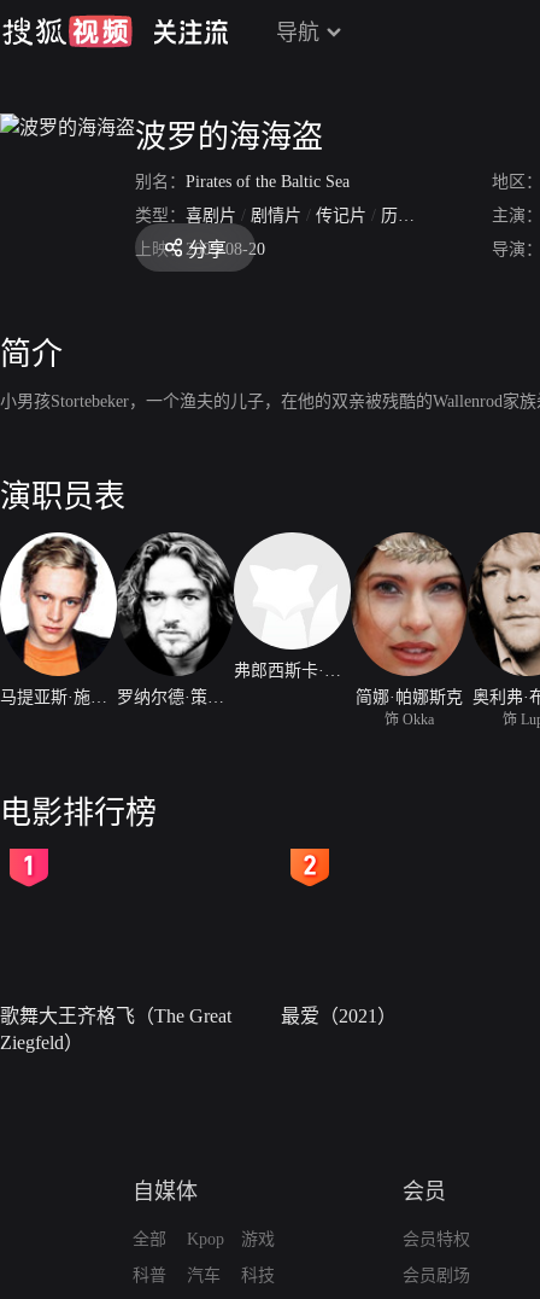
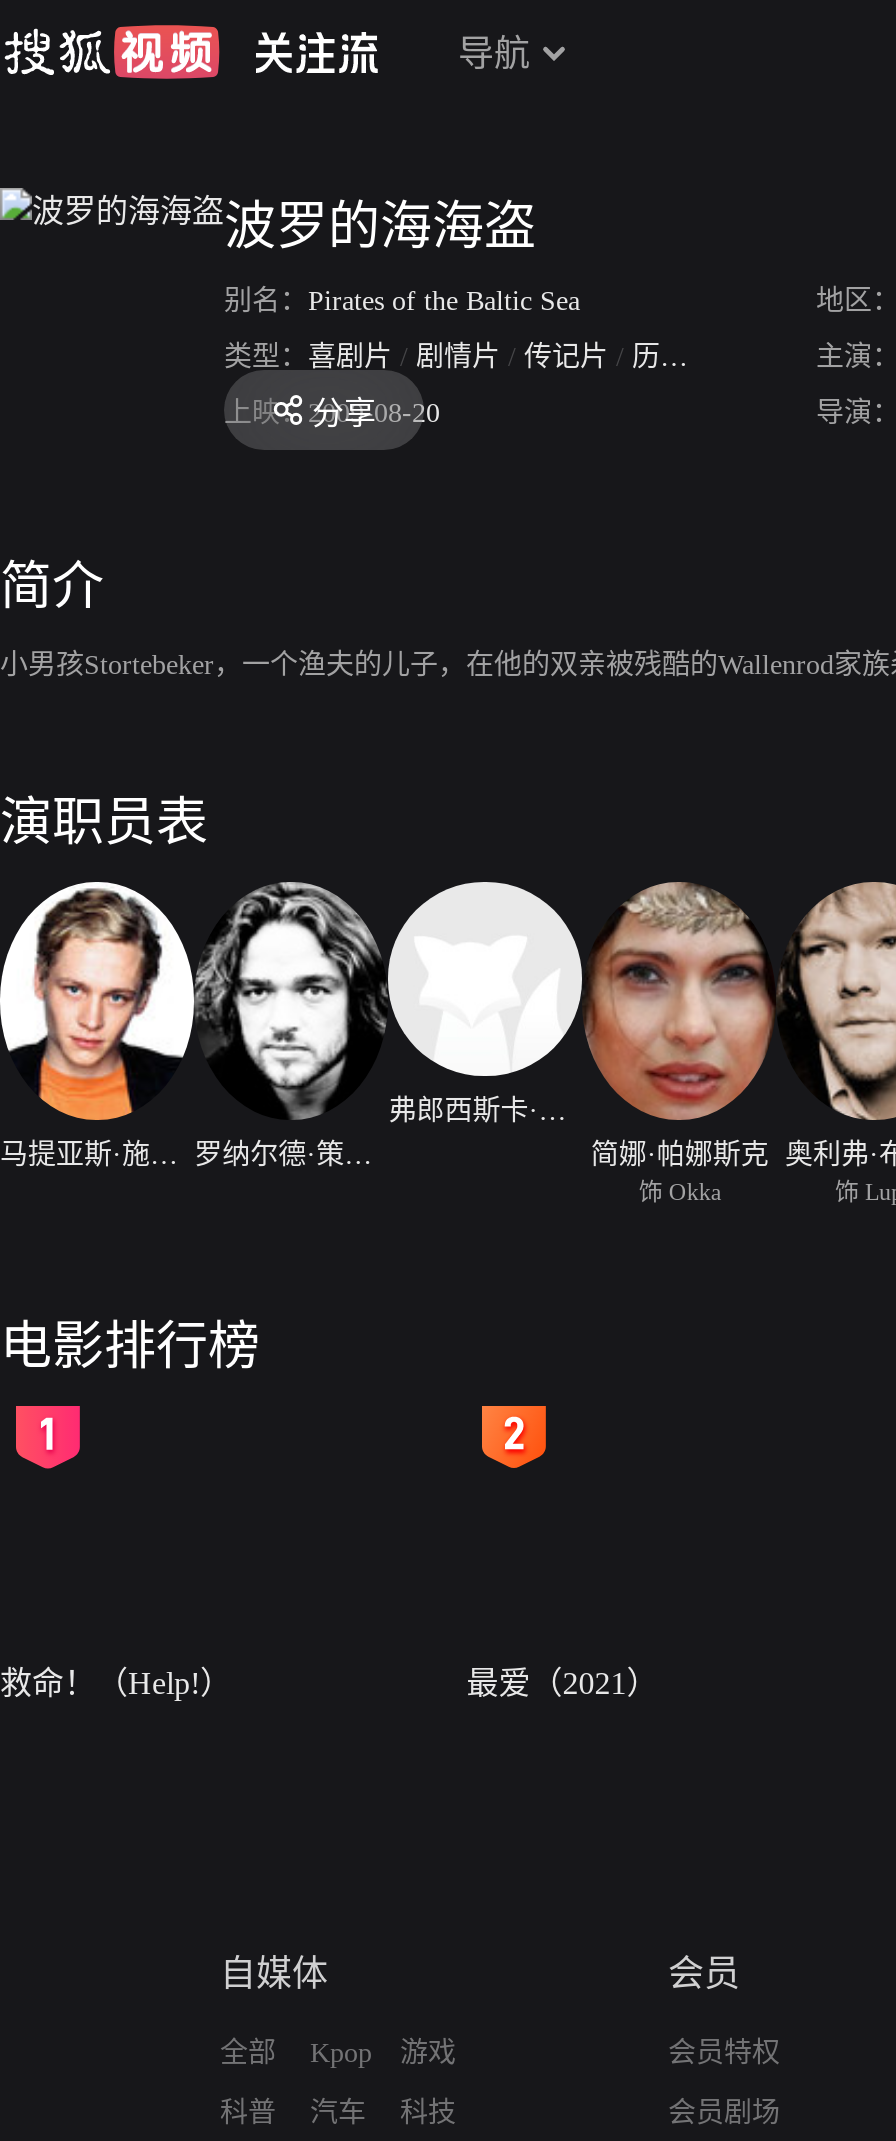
[0,1006,231,1053] 歌舞大王齐格飞（The Great | Ziegfeld） -> [0,1666,232,1700] 救命！（Help!）

